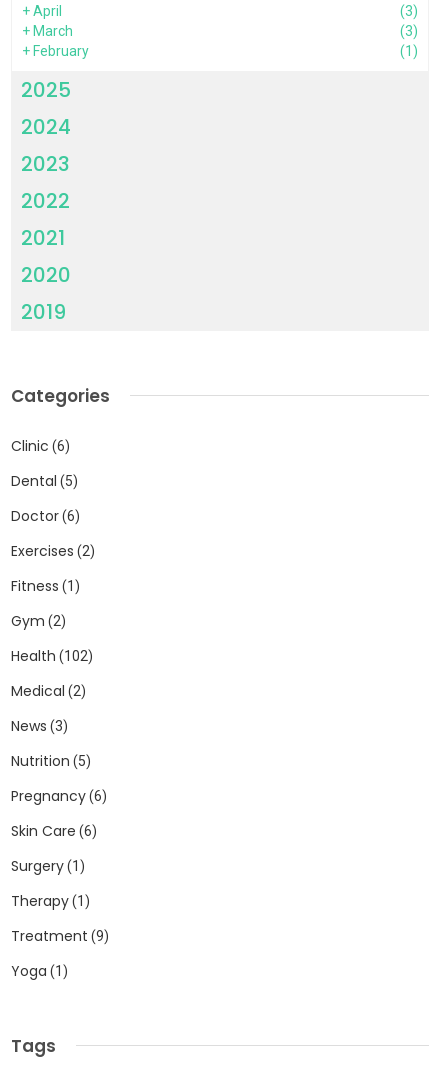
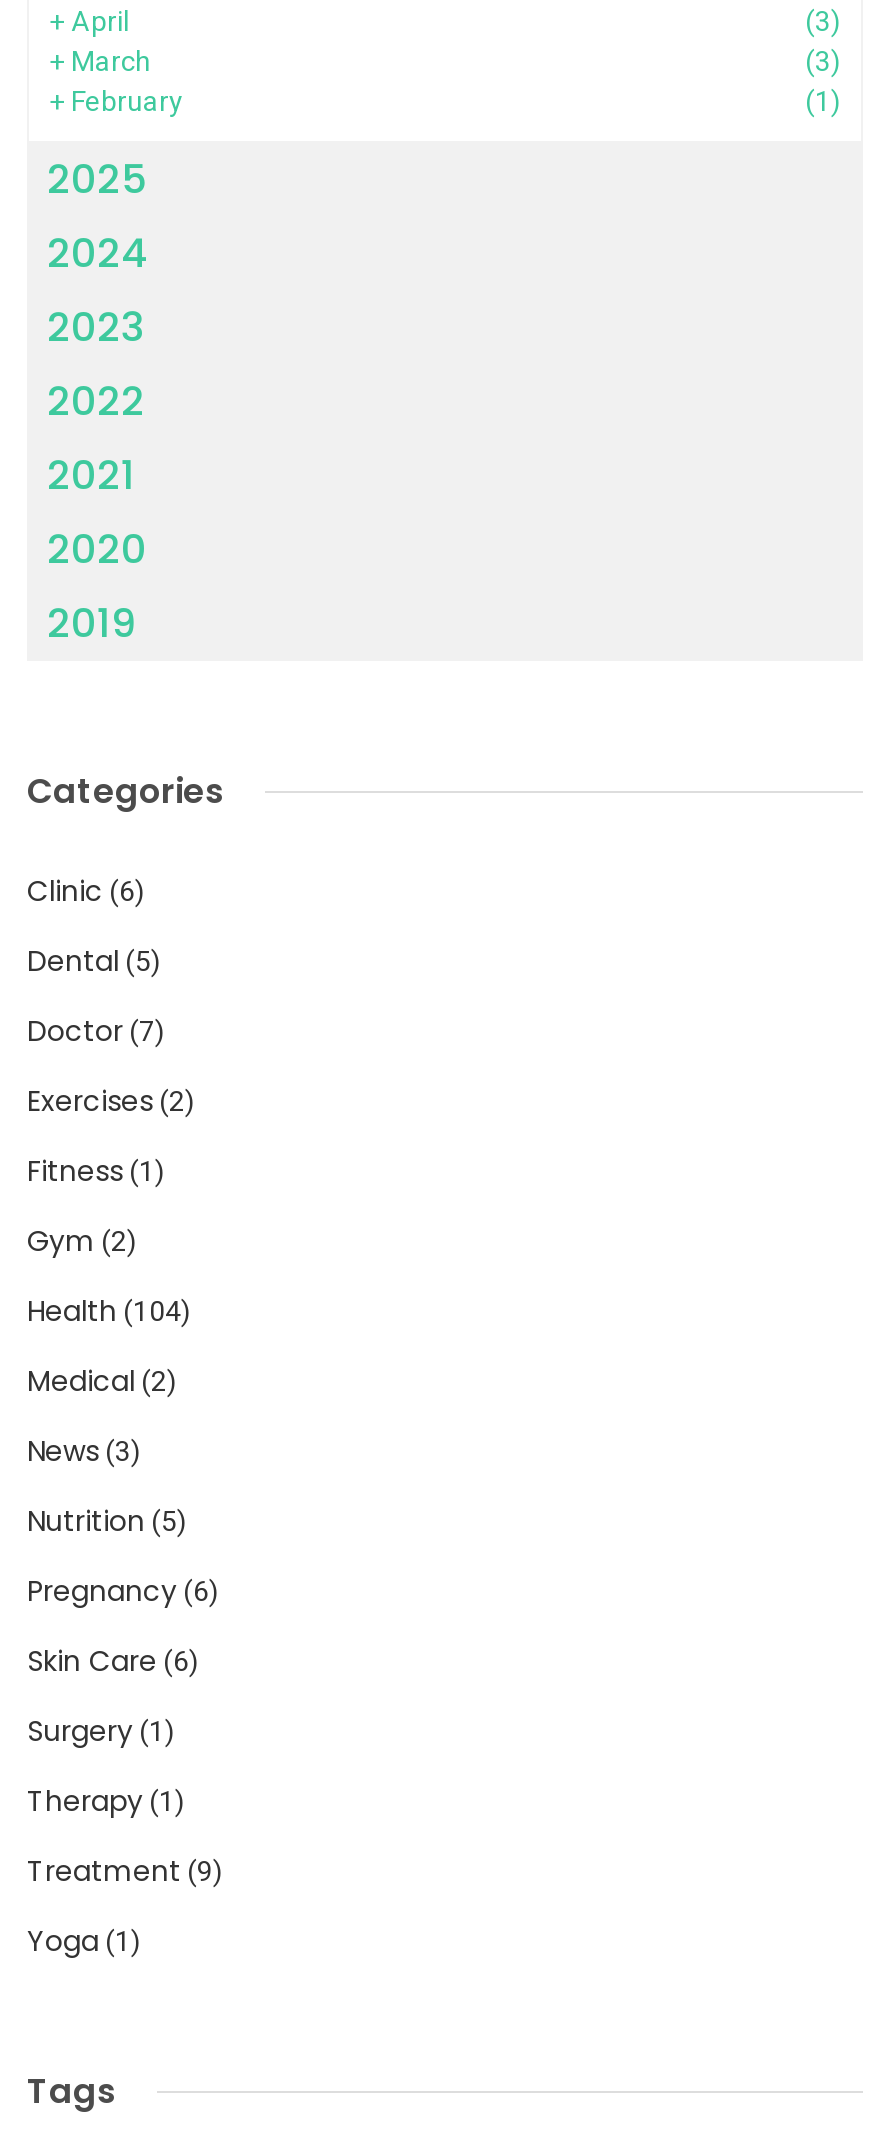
[11,505,80,525] Doctor (6) -> [27,1011,165,1051] Doctor (7)
[11,645,93,665] Health (102) -> [27,1291,191,1331] Health (104)

